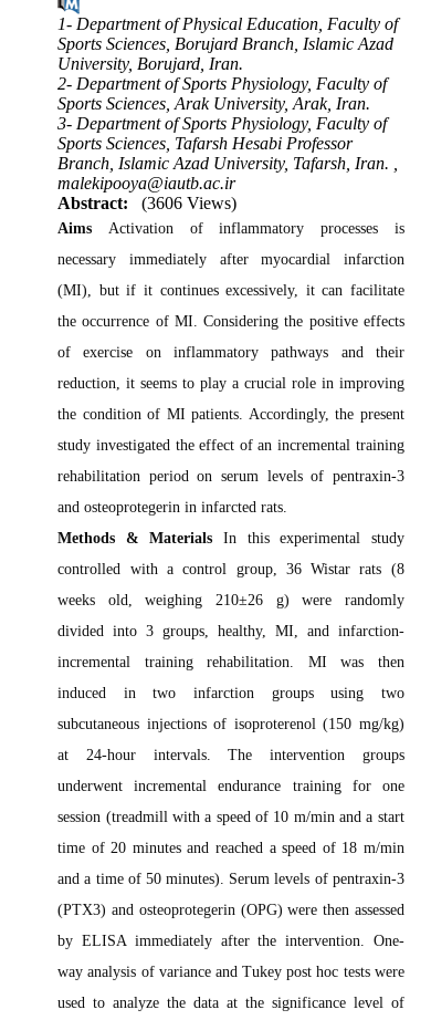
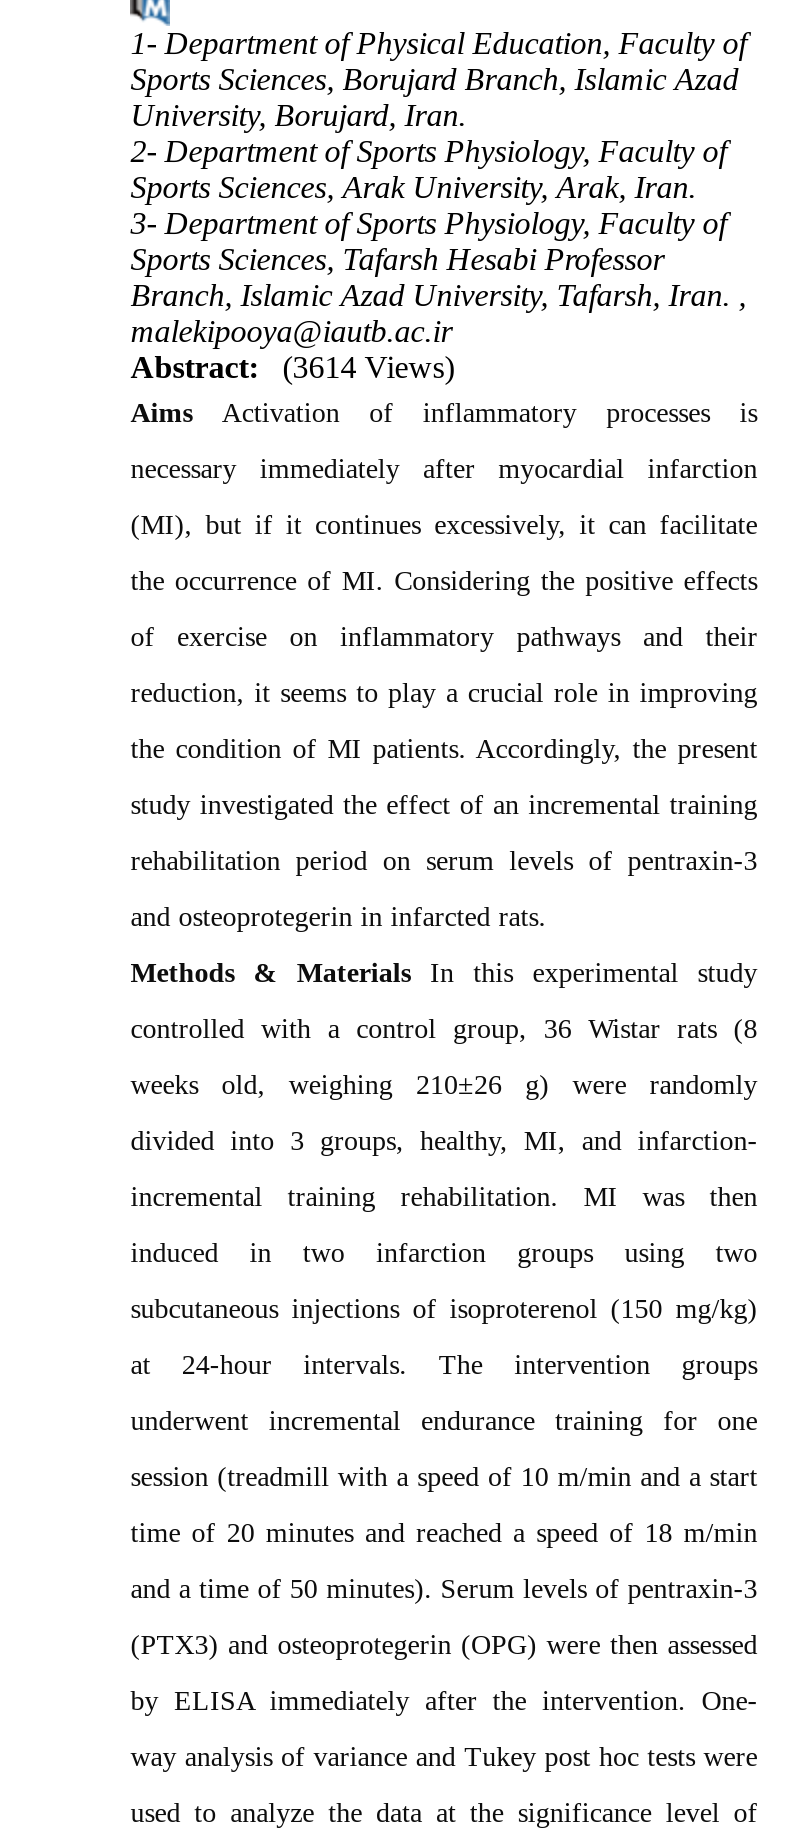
[58,194,237,213] Abstract: (3606 Views) -> [130,351,454,385] Abstract: (3614 Views)

